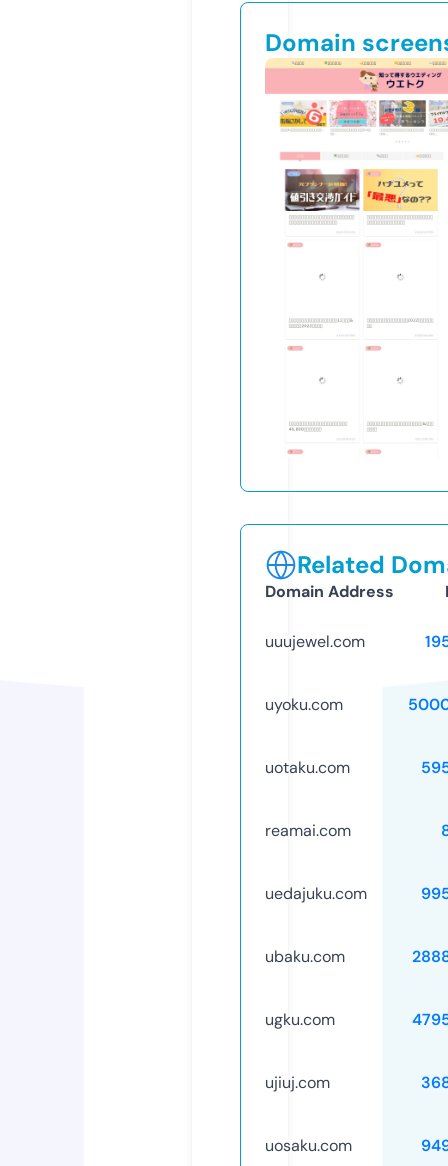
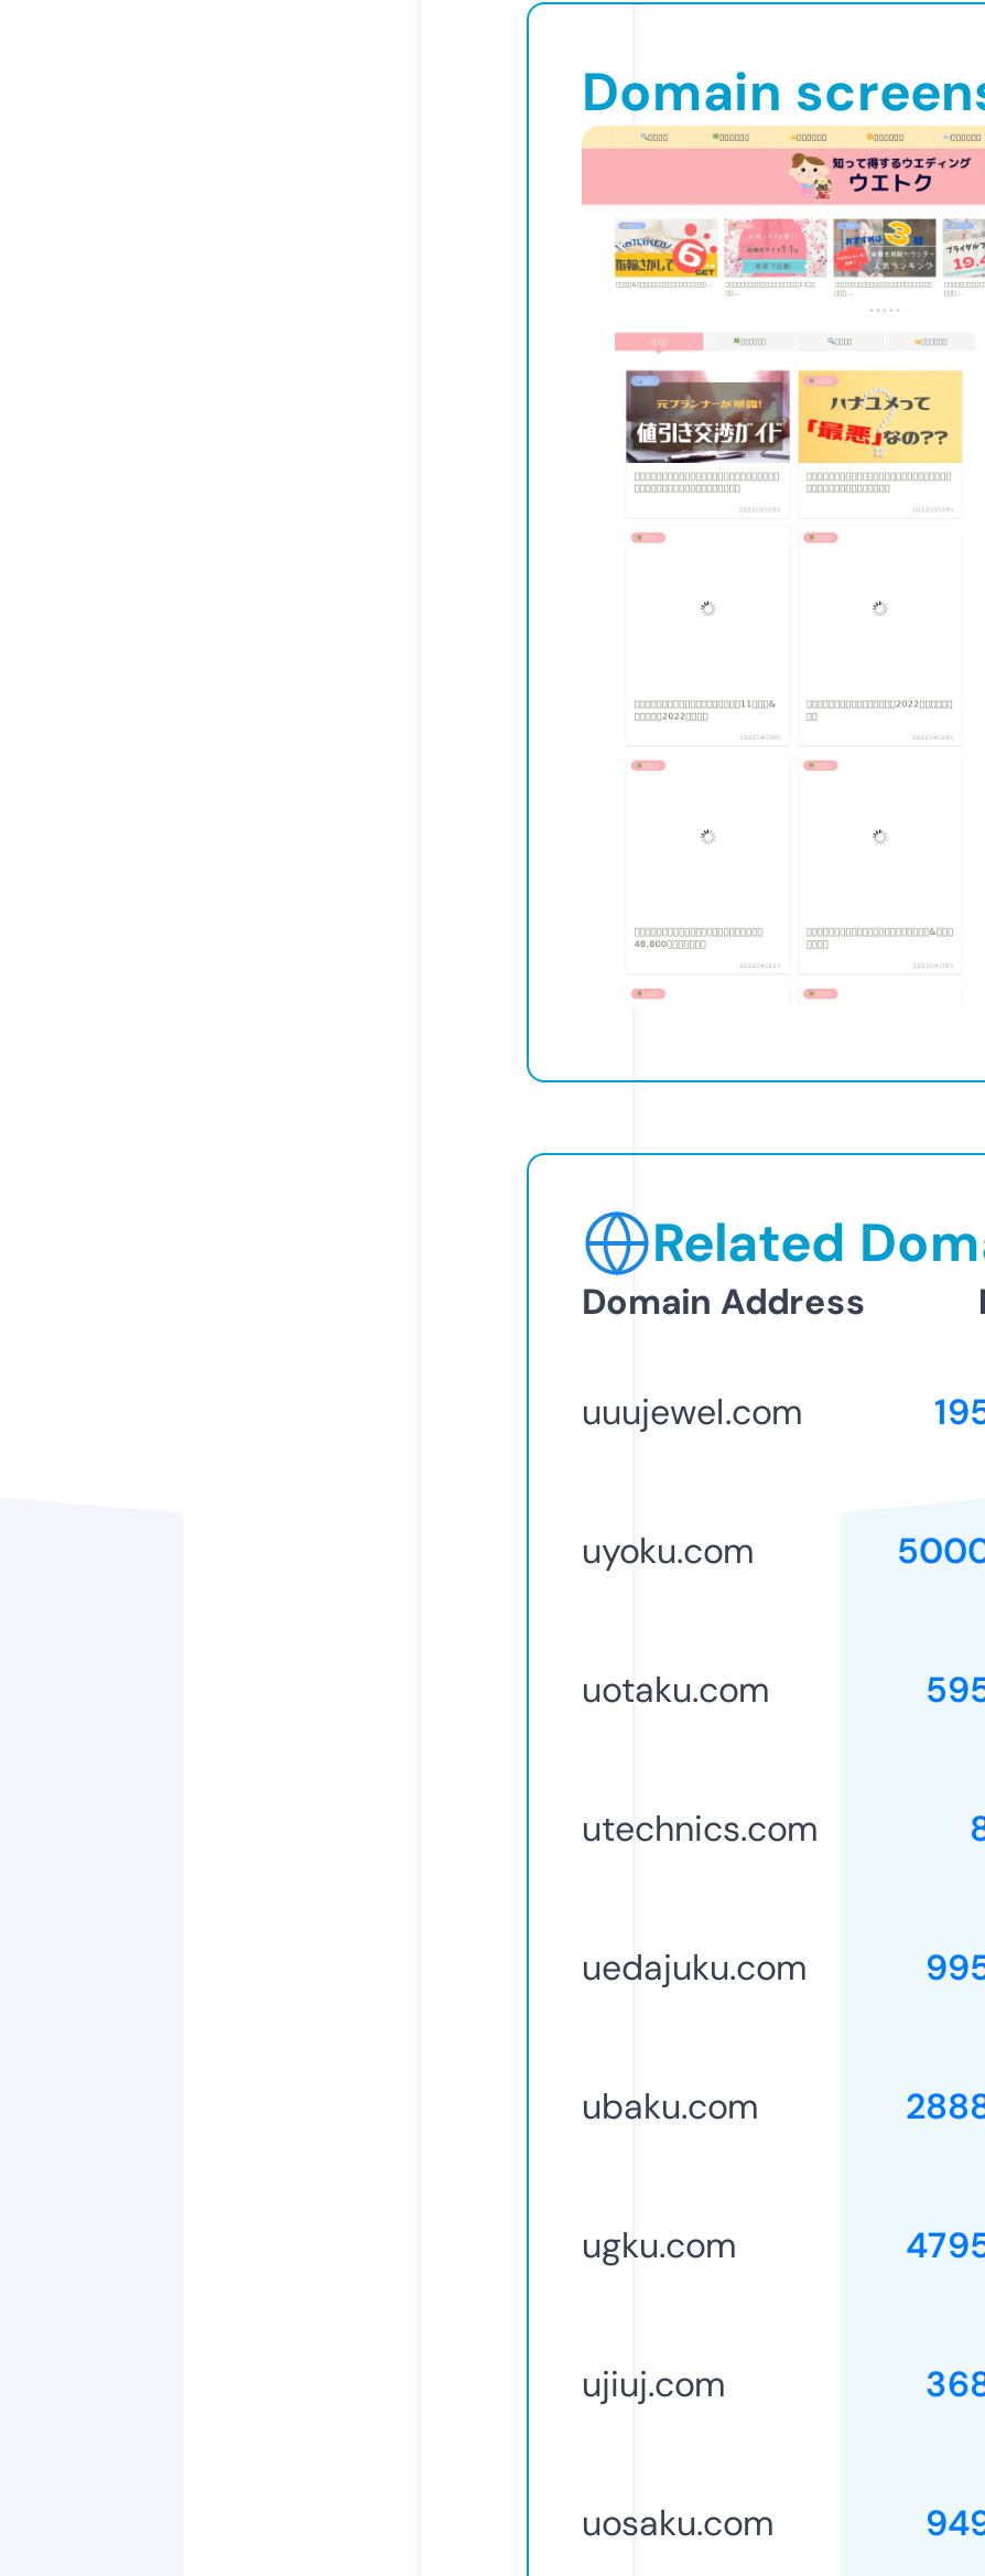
[265,820,351,841] reamai.com -> [582,1805,818,1851] utechnics.com

